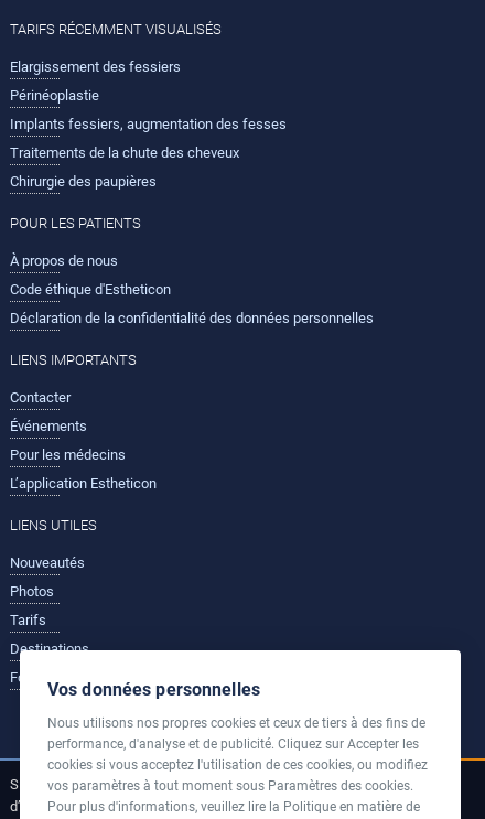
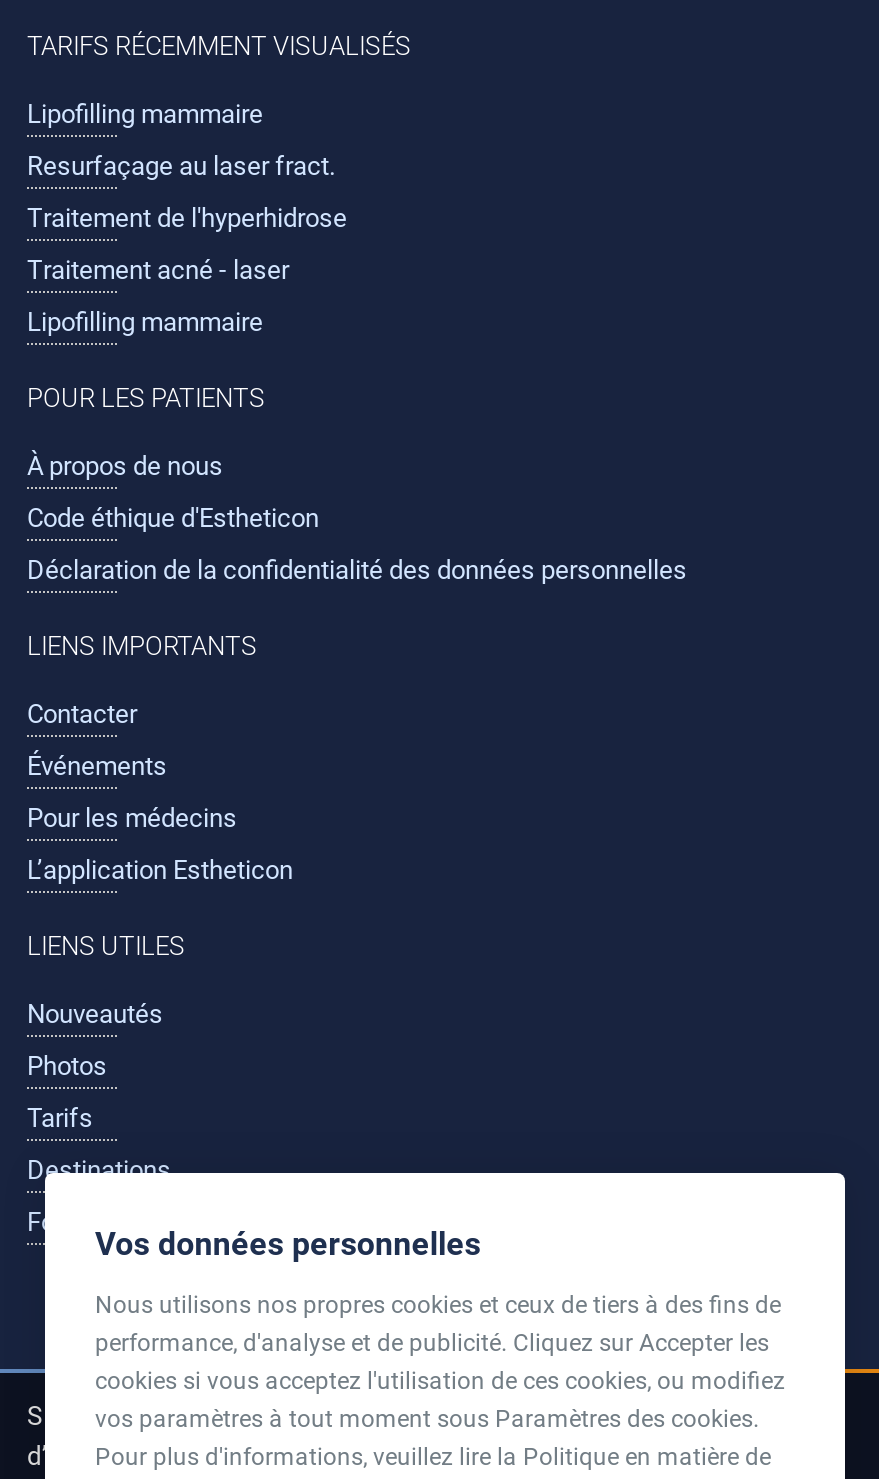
[10,58,181,75] Elargissement des fessiers -> [27,99,263,129] Lipofilling mammaire
[10,87,99,104] Périnéoplastie -> [27,151,335,181] Resurfaçage au laser fract.
[10,116,287,132] Implants fessiers, augmentation des fesses -> [27,203,347,233] Traitement de l'hyperhidrose
[10,144,239,161] Traitements de la chute des cheveux -> [27,255,289,285] Traitement acné - laser
[10,173,157,190] Chirurgie des paupières -> [27,307,263,337] Lipofilling mammaire

